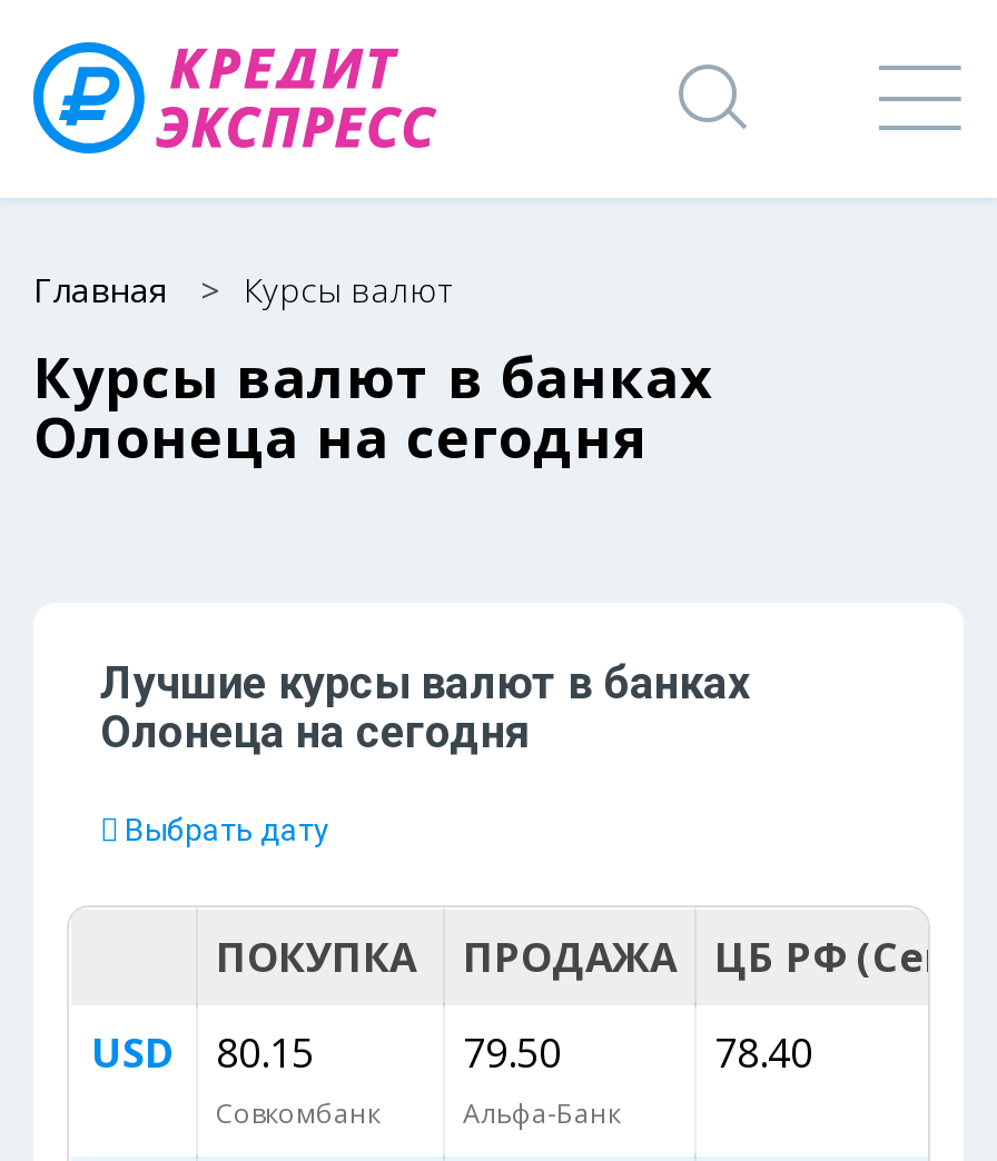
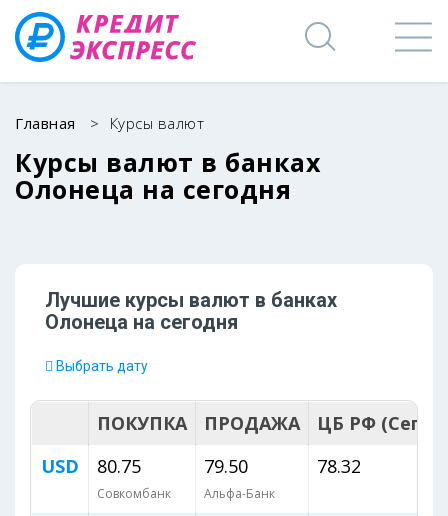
[91,1026,314,1080] USD 80.15 -> [41,454,141,478] USD 80.75
[714,1026,812,1080] 78.40 -> [317,454,361,478] 78.32

